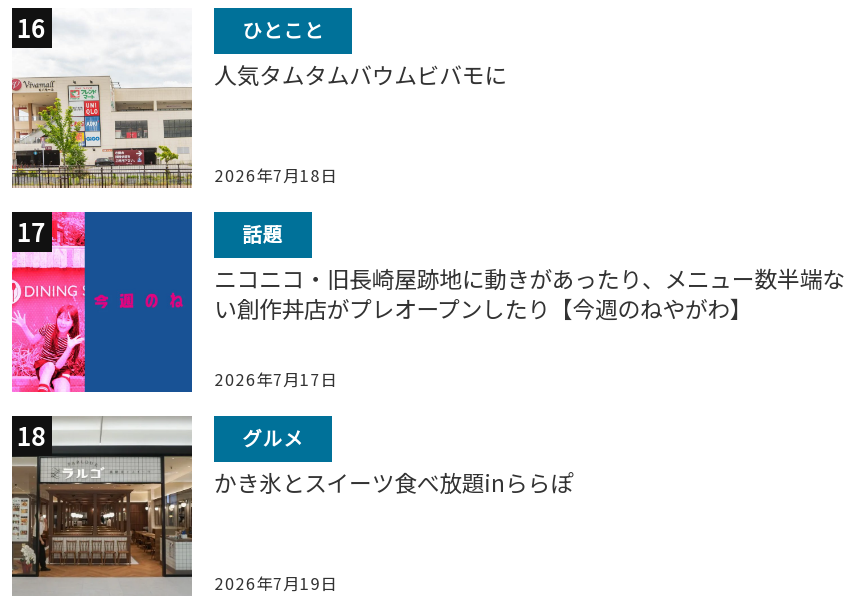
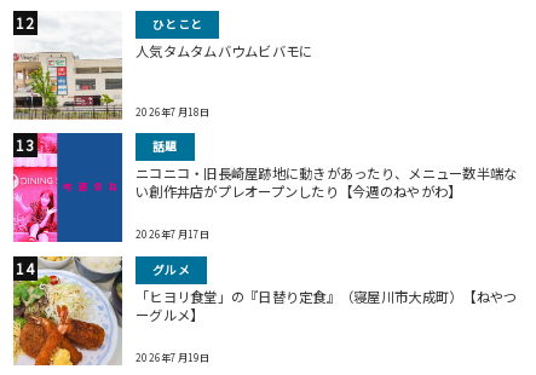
[10,416,573,596] [image] | かき氷とスイーツ食べ放題inららぽ -> [12,255,517,367] [image] | 「ヒヨリ食堂」の『日替り定食』（寝屋川市大成町）【ねやつ | ーグルメ】

